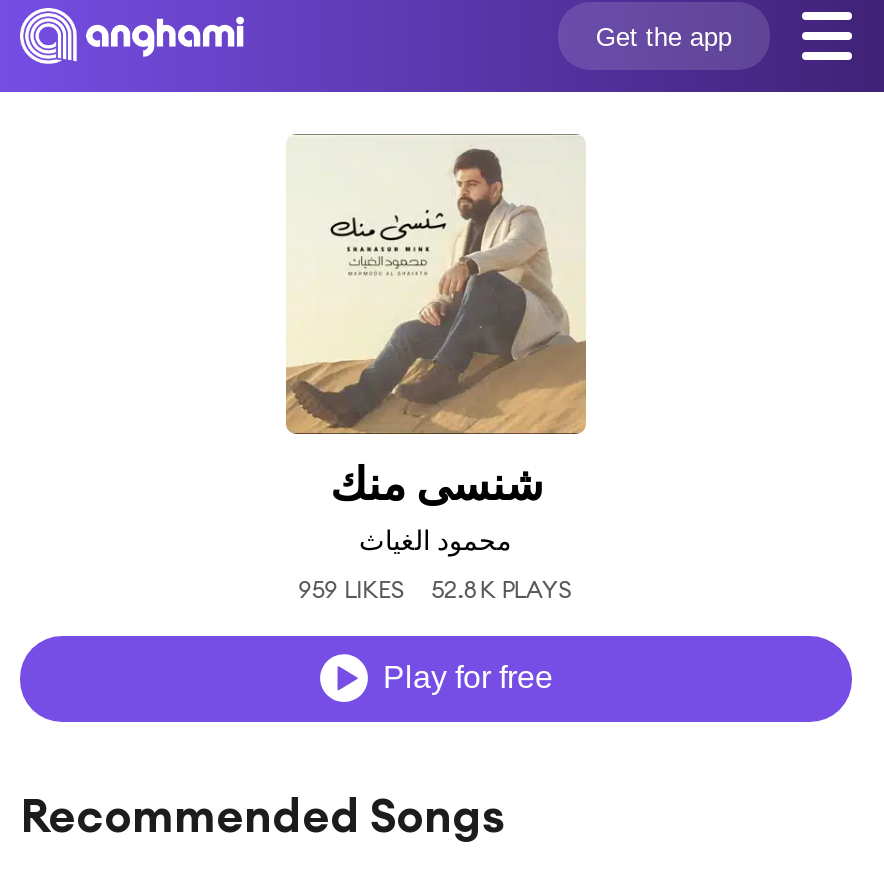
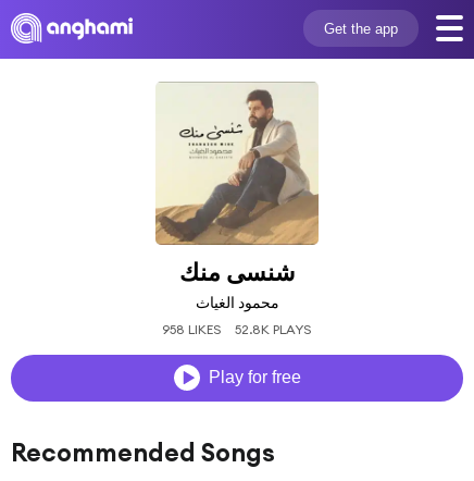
[298,574,574,604] 959 LIKES 52.8K PLAYS -> [162,321,312,337] 958 LIKES 52.8K PLAYS

